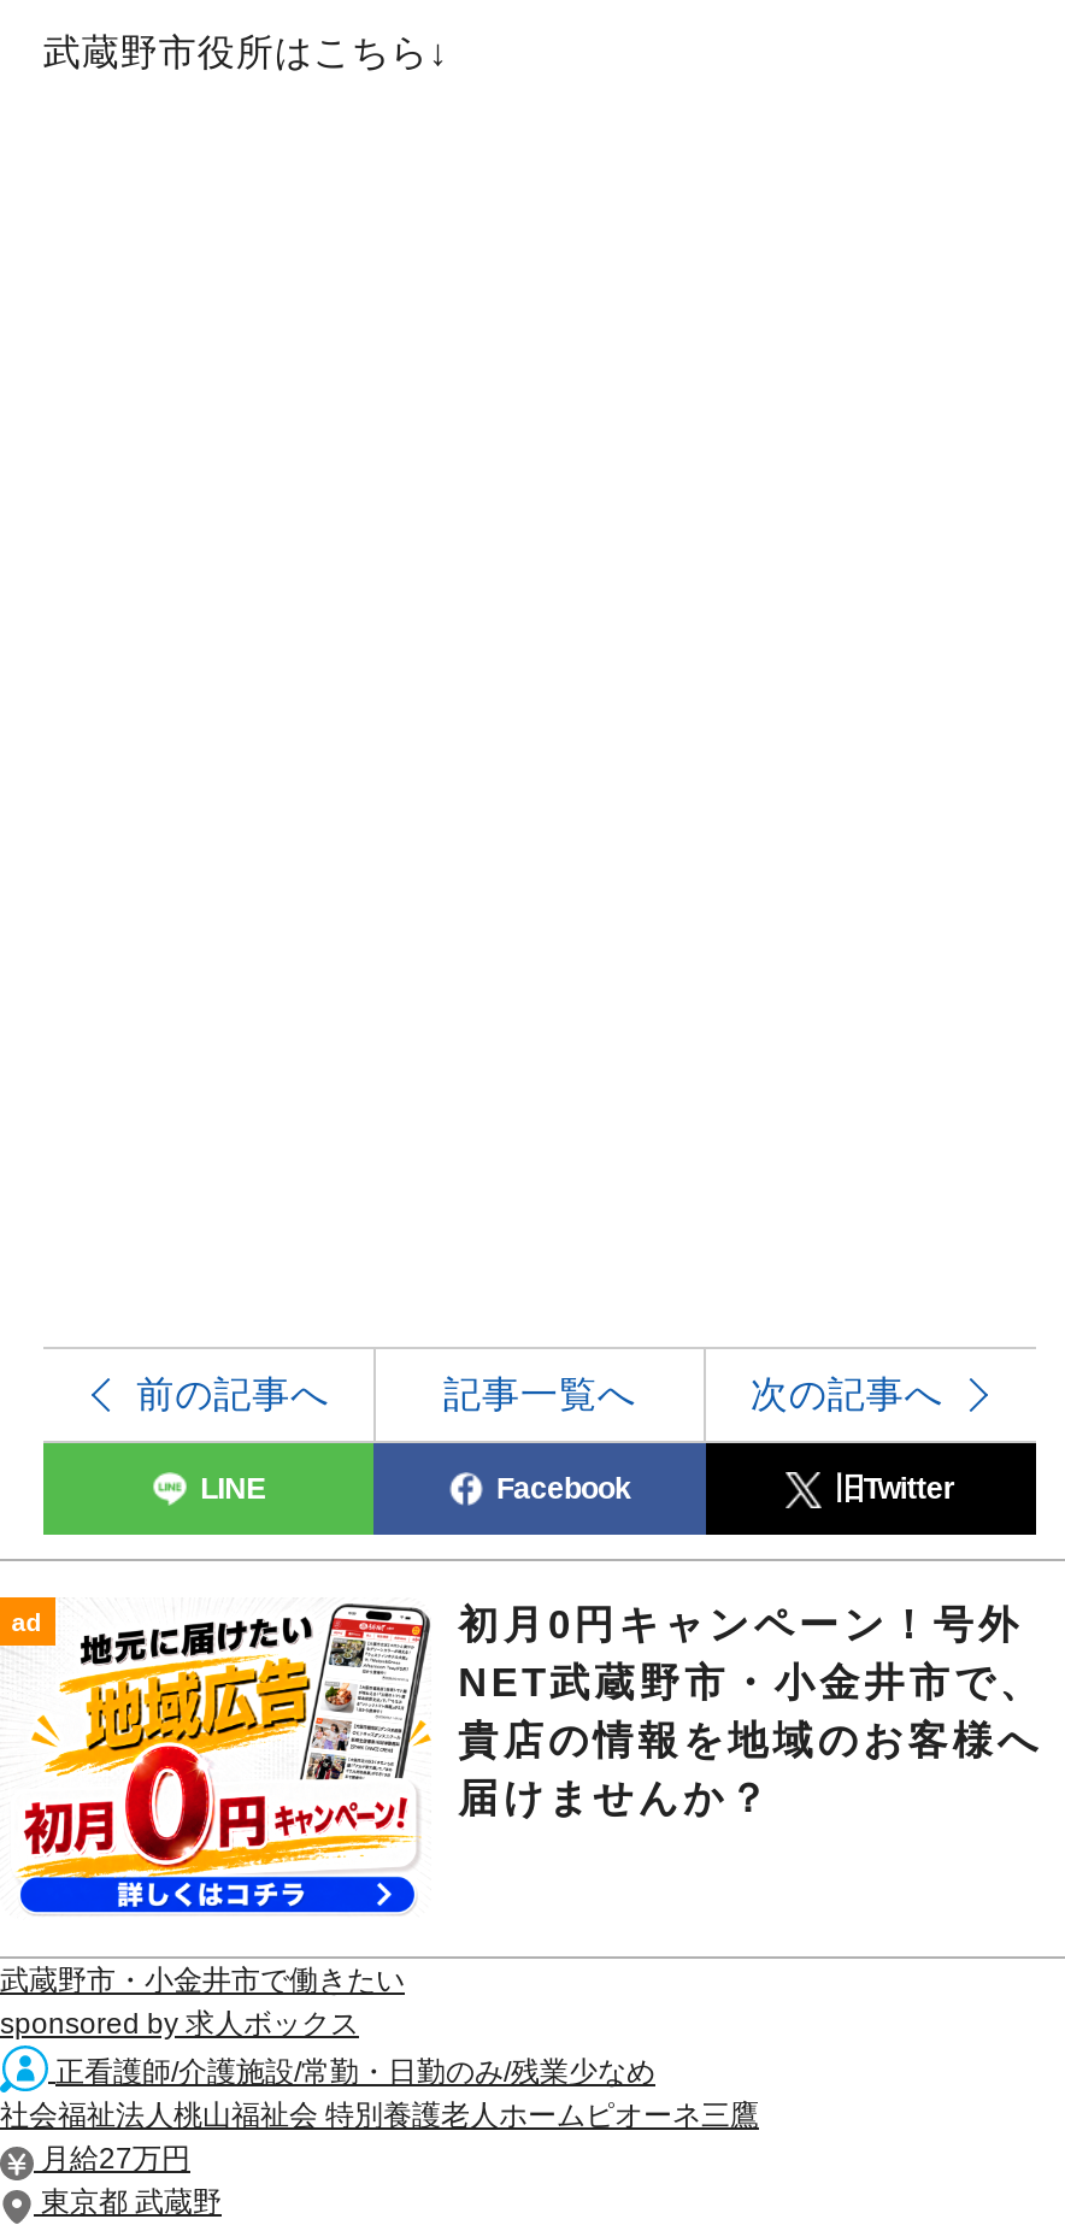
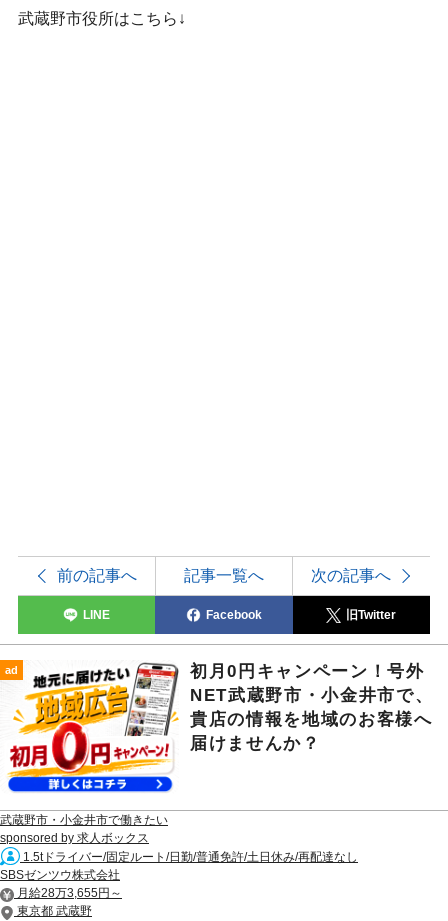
[0,2055,759,2176] 正看護師/介護施設/常勤・日勤のみ/残業少なめ | 社会福祉法人桃山福祉会 特別養護老人ホームピオーネ三鷹 | 月給27万円 -> [0,850,358,900] 1.5tドライバー/固定ルート/日勤/普通免許/土日休み/再配達なし | SBSゼンツウ株式会社 | 月給28万3,655円～

